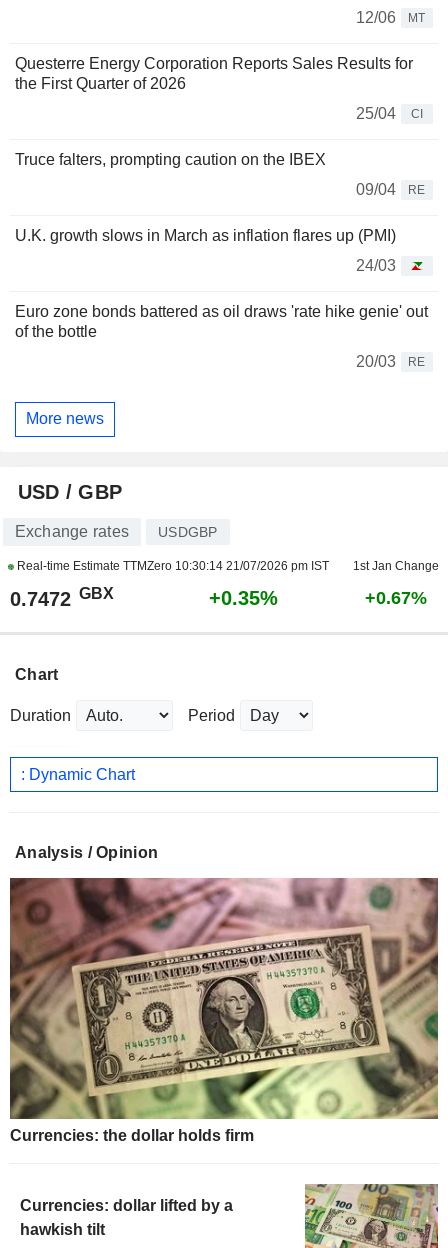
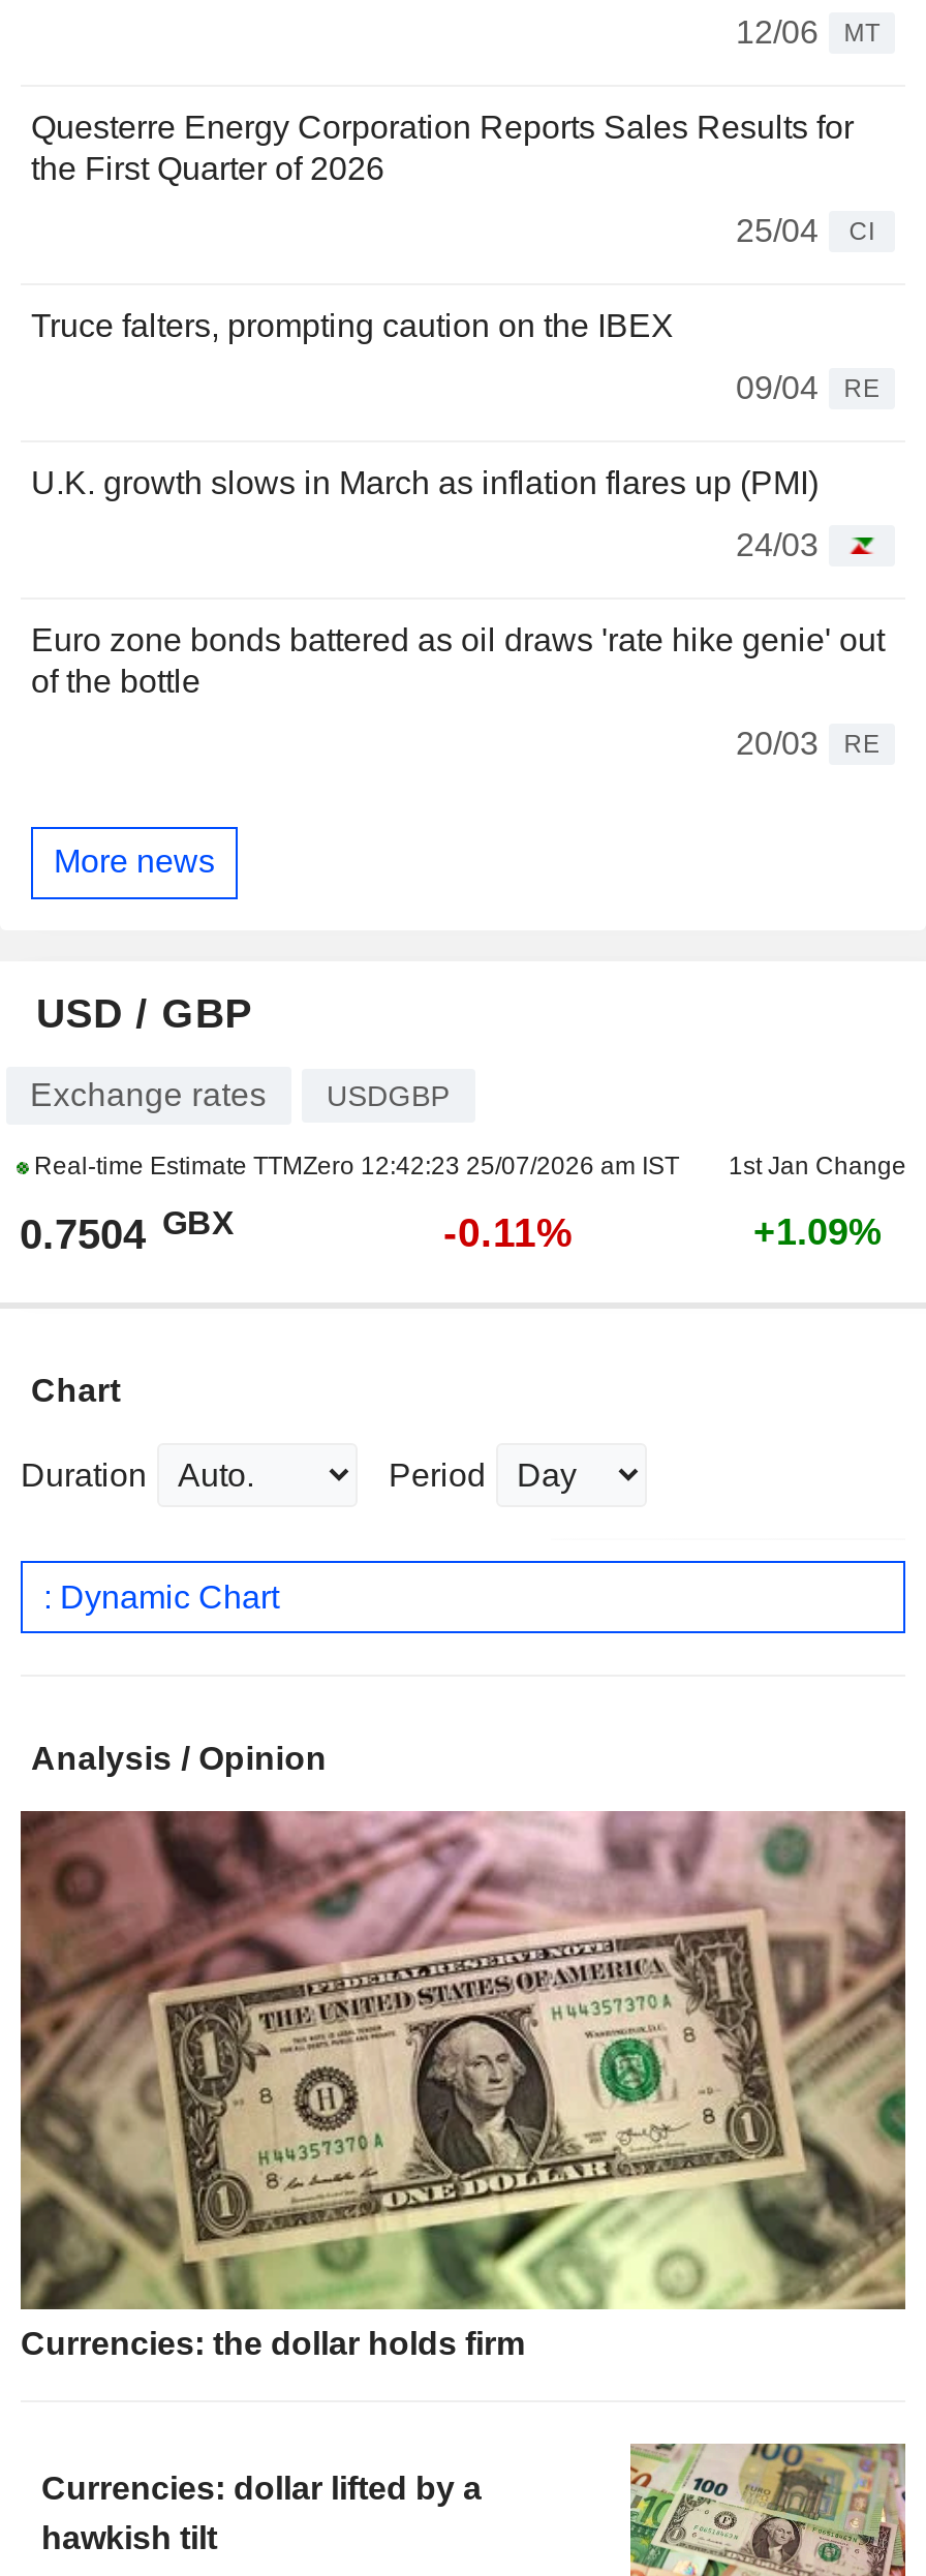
[13,559,328,573] Real-time Estimate TTMZero 10:30:14 21/07/2026 pm IST -> [28,1152,679,1181] Real-time Estimate TTMZero 12:42:23 25/07/2026 am IST
[9,585,113,610] 0.7472 GBX -> [20,1204,235,1257] 0.7504 GBX
[208,587,277,609] +0.35% -> [443,1210,574,1255] -0.11%
[364,588,426,608] +0.67% -> [753,1212,882,1253] +1.09%

